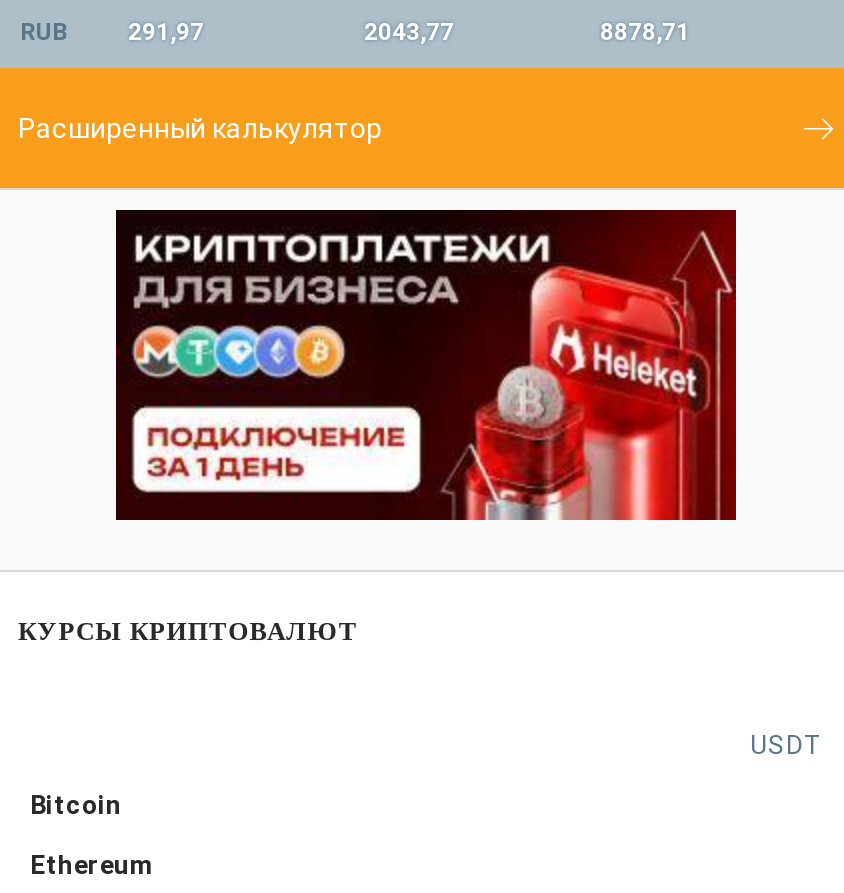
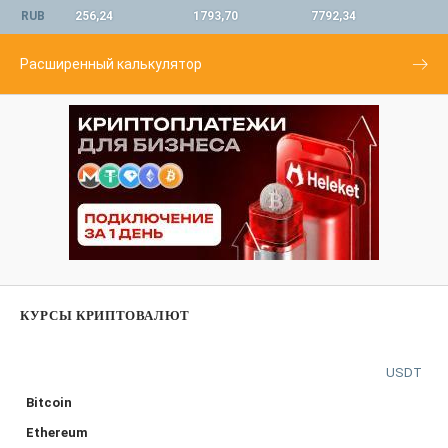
[128,19,204,47] 291,97 -> [75,9,113,23] 256,24
[364,19,454,47] 2043,77 -> [193,9,238,23] 1793,70
[600,19,690,47] 8878,71 -> [311,9,356,23] 7792,34

